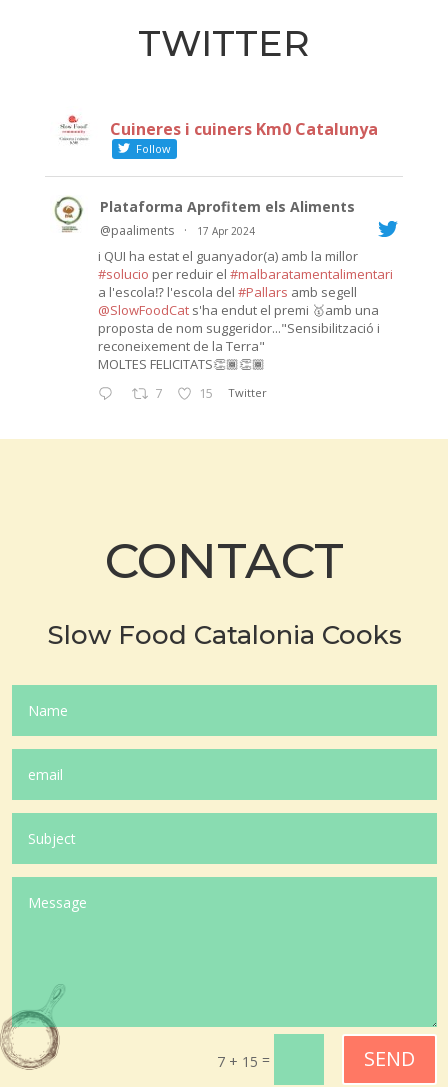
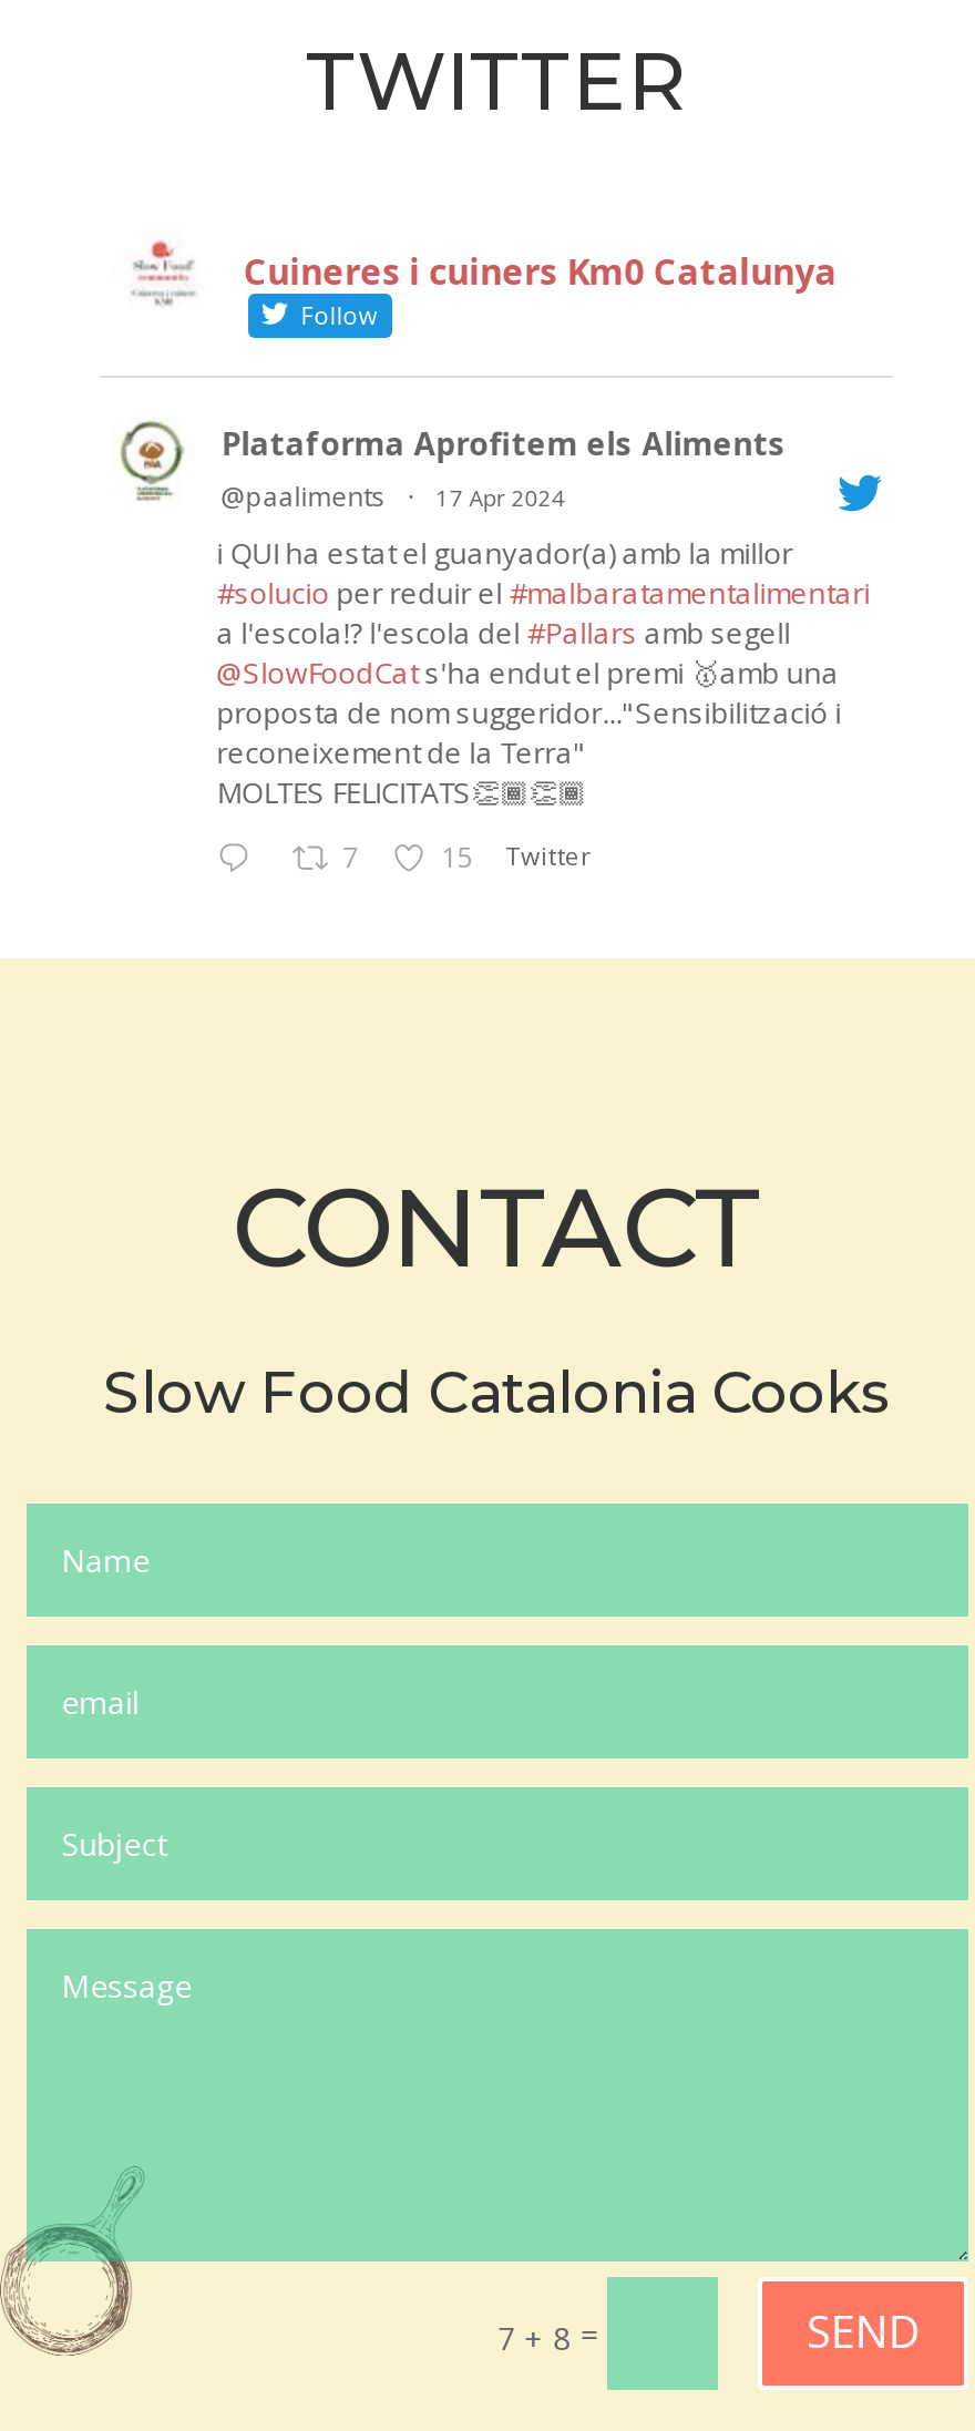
[217,1050,274,1070] 7 + 15 = -> [498,2312,607,2358] 7 + 8 =

